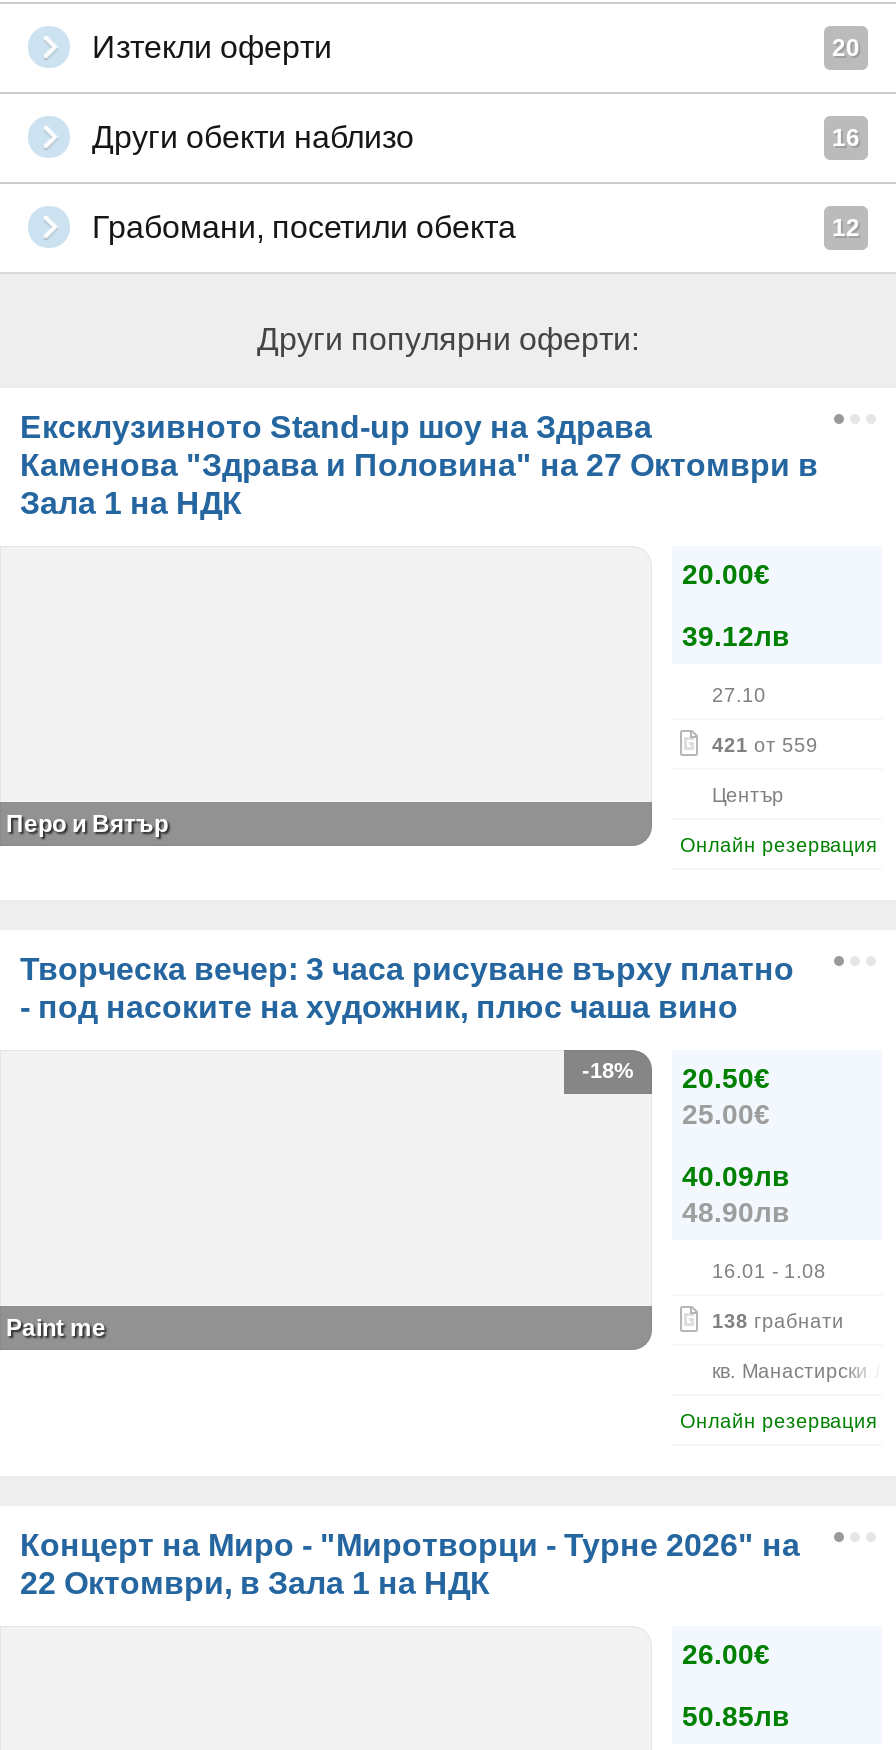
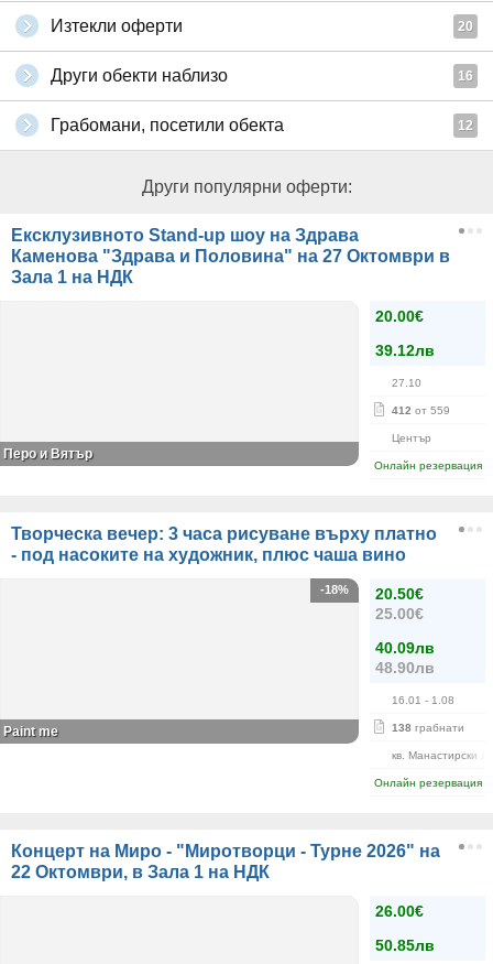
[712,734,818,756] 421 от 559 -> [392,404,450,416] 412 от 559

